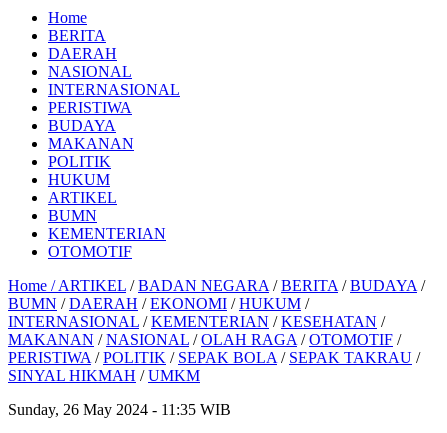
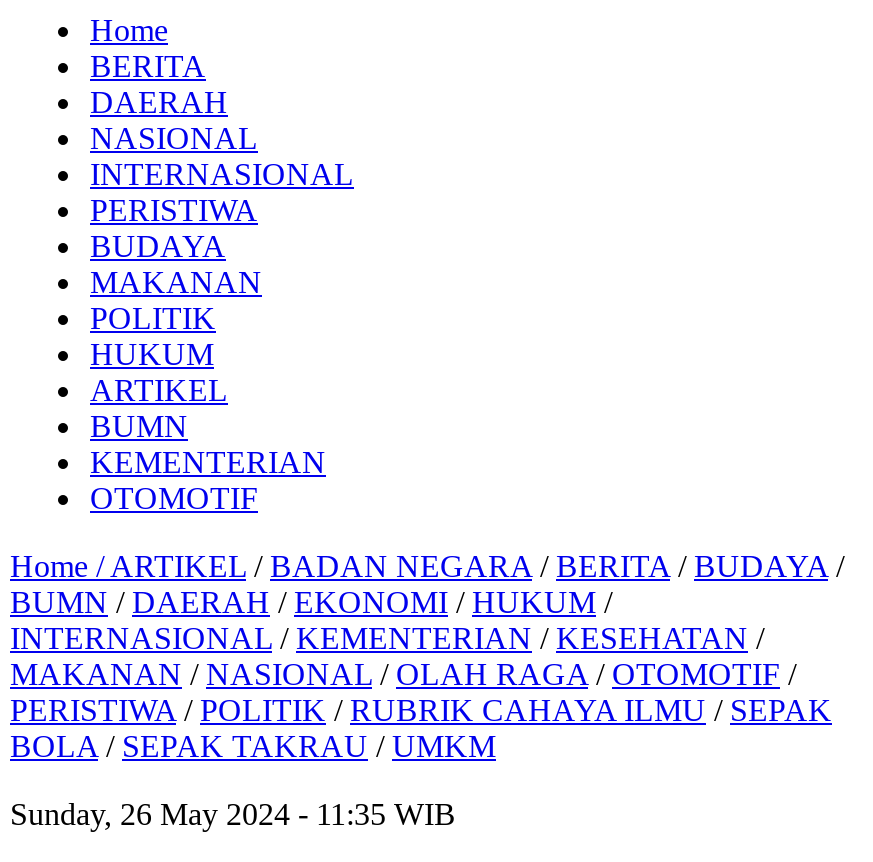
[8,349,420,384] PERISTIWA / POLITIK / SEPAK BOLA / SEPAK TAKRAU / | SINYAL HIKMAH / UMKM -> [10,693,832,763] PERISTIWA / POLITIK / RUBRIK CAHAYA ILMU / SEPAK | BOLA / SEPAK TAKRAU / UMKM

